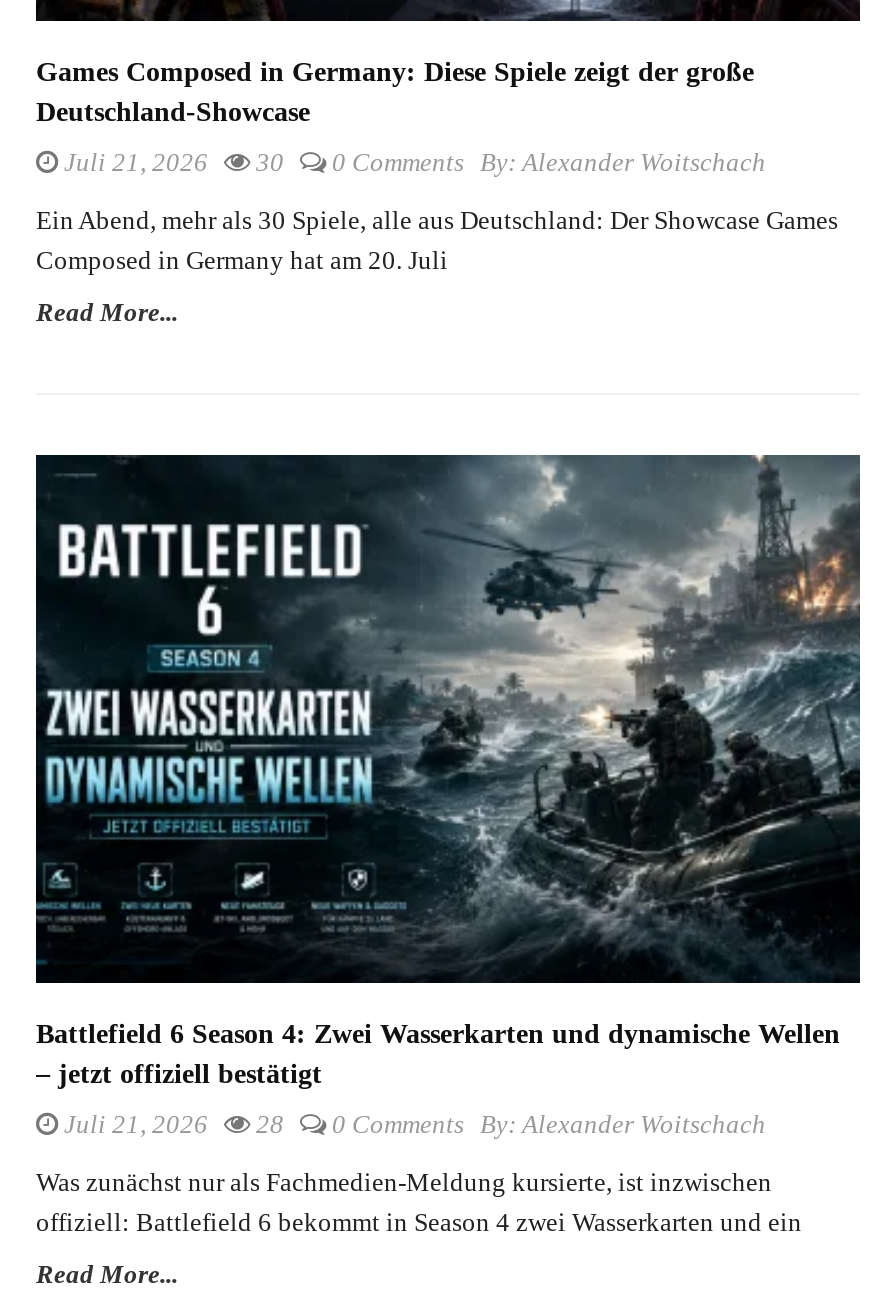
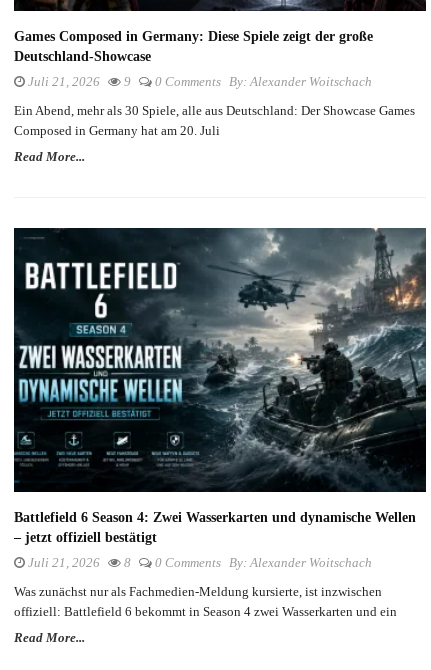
[58,148,766,178] Juli 21, 2026 30 0 Comments By: Alexander Woitschach -> [25,74,372,89] Juli 21, 2026 9 0 Comments By: Alexander Woitschach
[58,1110,766,1140] Juli 21, 2026 28 0 Comments By: Alexander Woitschach -> [25,555,372,570] Juli 21, 2026 8 0 Comments By: Alexander Woitschach

